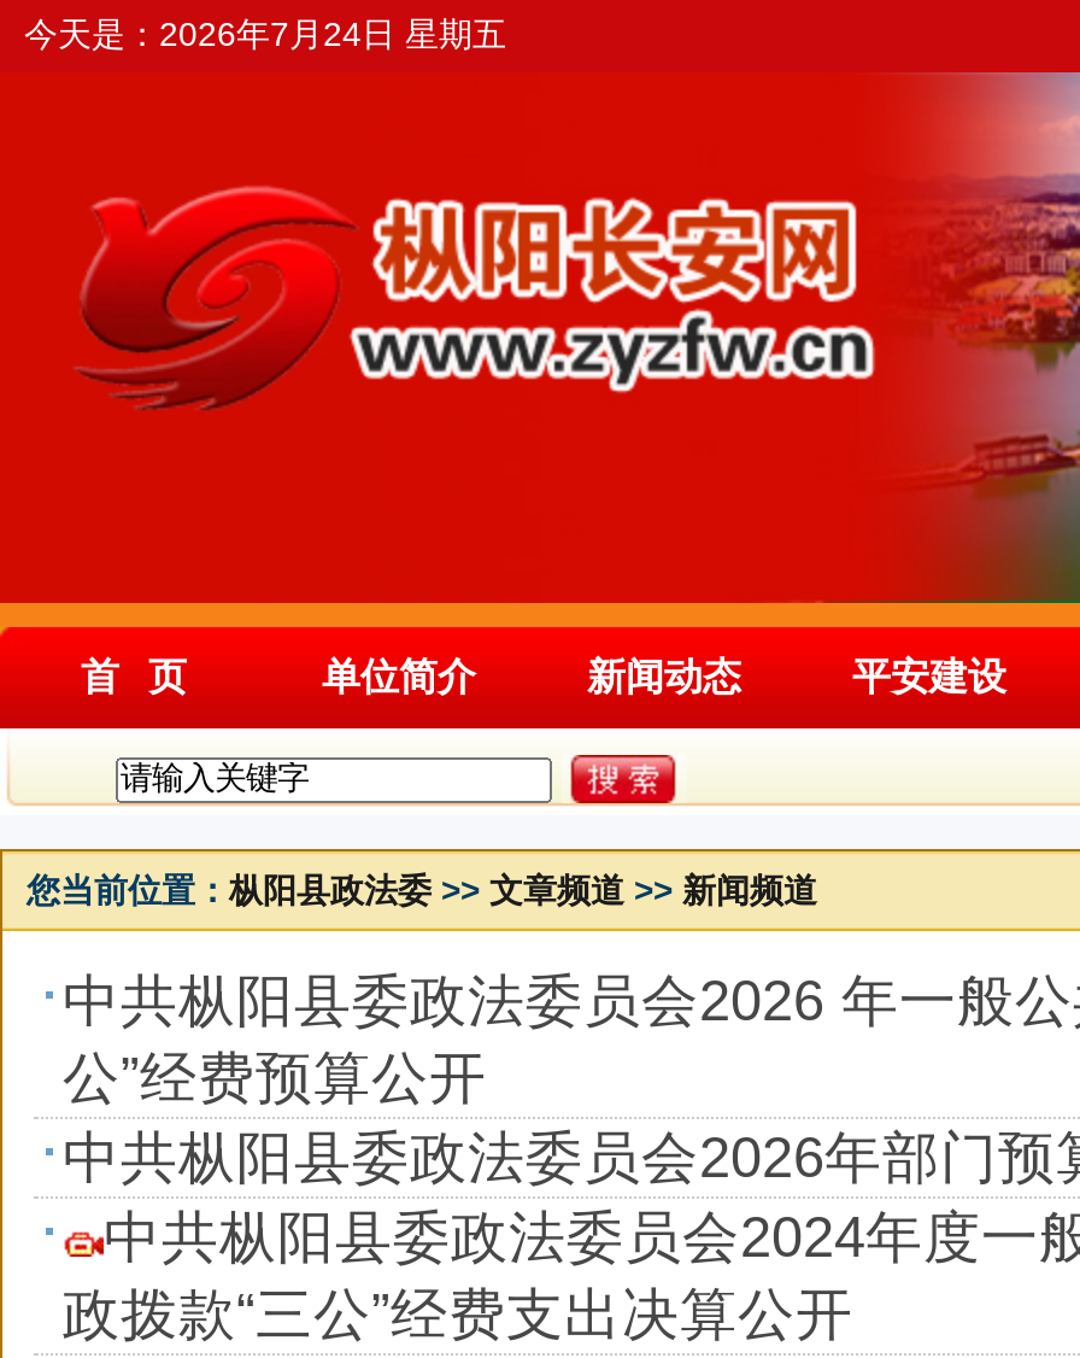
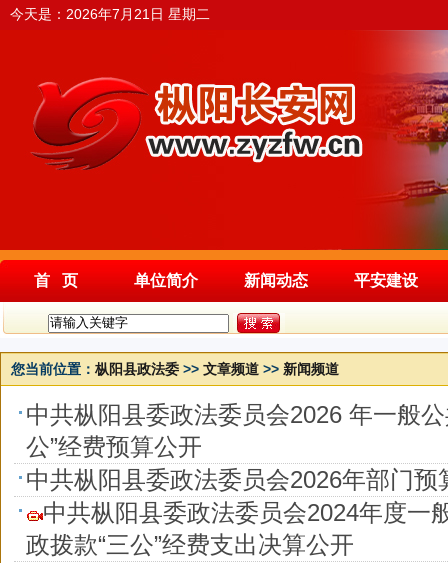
[24,14,506,53] 今天是：2026年7月24日 星期五 -> [10,6,210,22] 今天是：2026年7月21日 星期二

